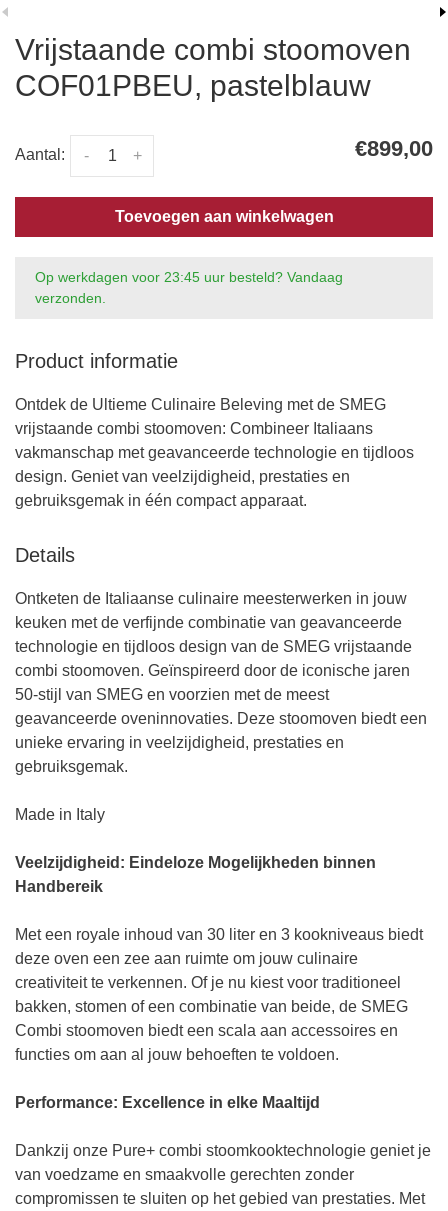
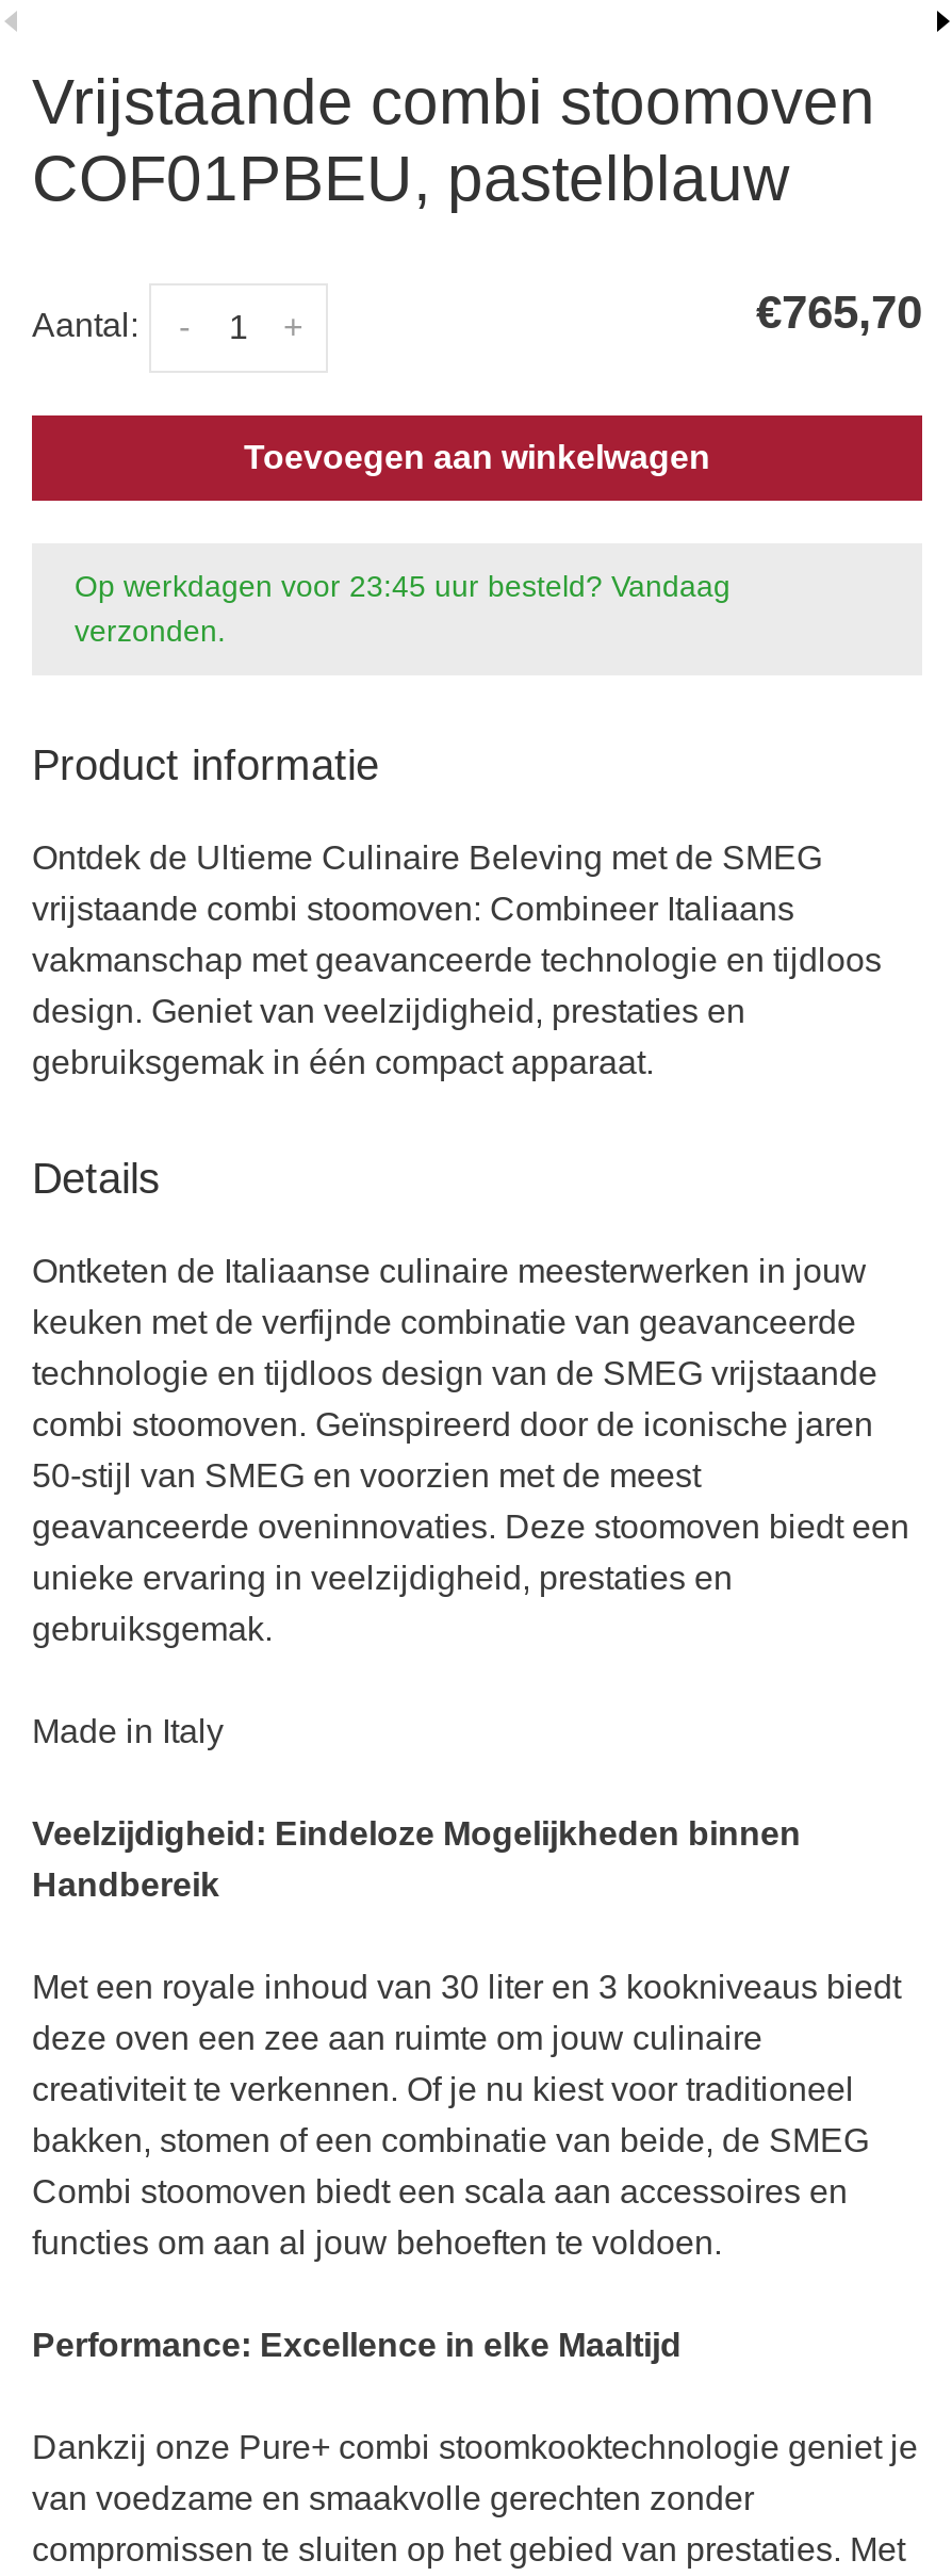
[355,136,433,161] €899,00 -> [756,286,922,339] €765,70

